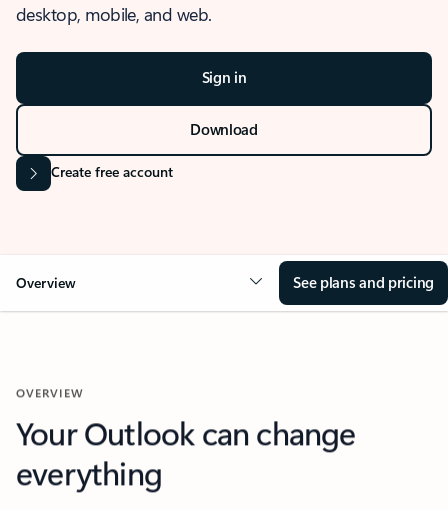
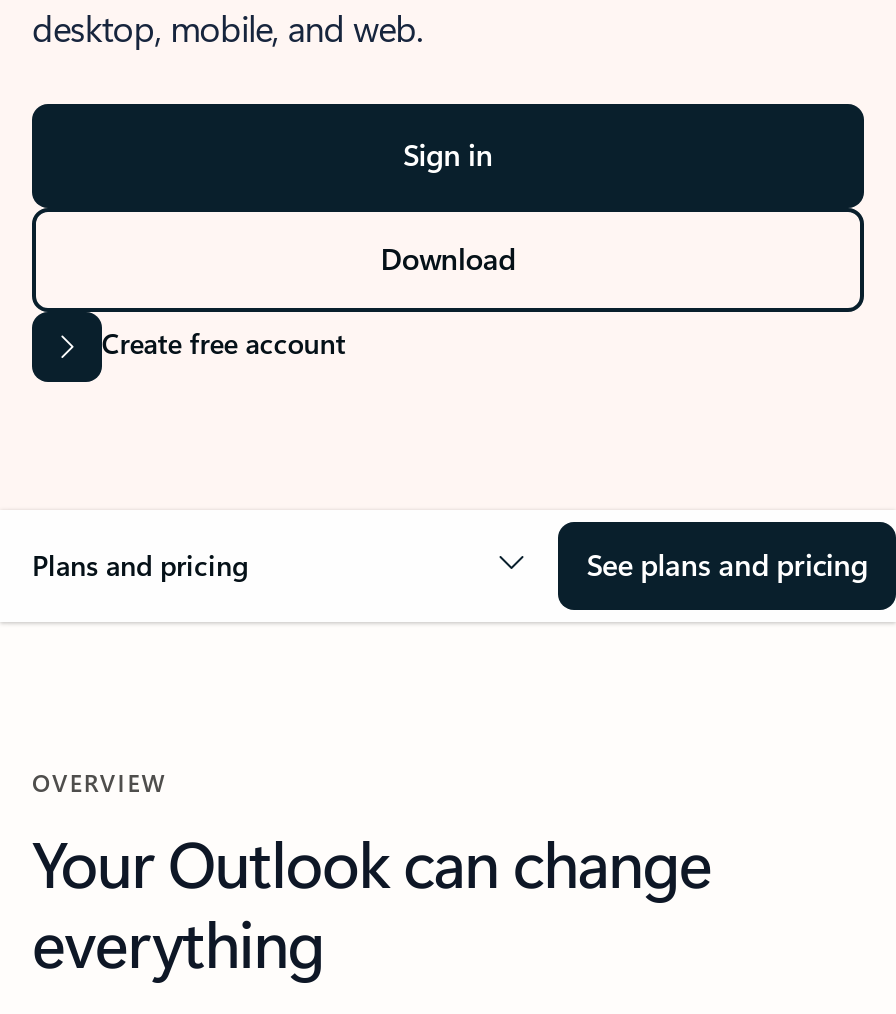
[16,273,76,292] Overview -> [32,546,248,584] Plans and pricing

